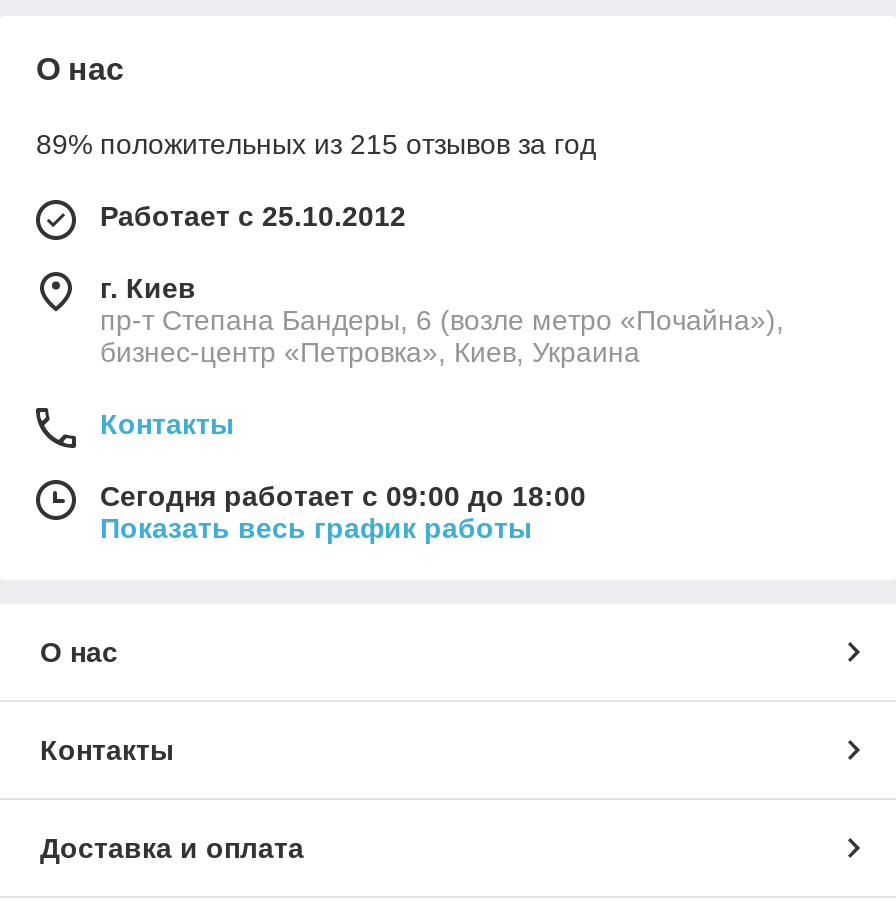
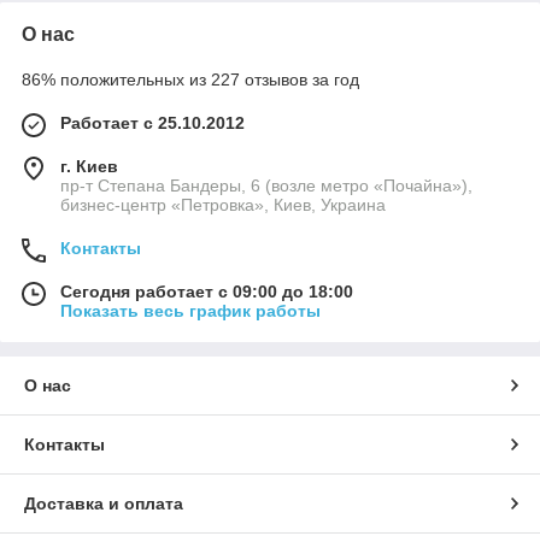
[36,129,596,161] 89% положительных из 215 отзывов за год -> [22,70,359,90] 86% положительных из 227 отзывов за год

